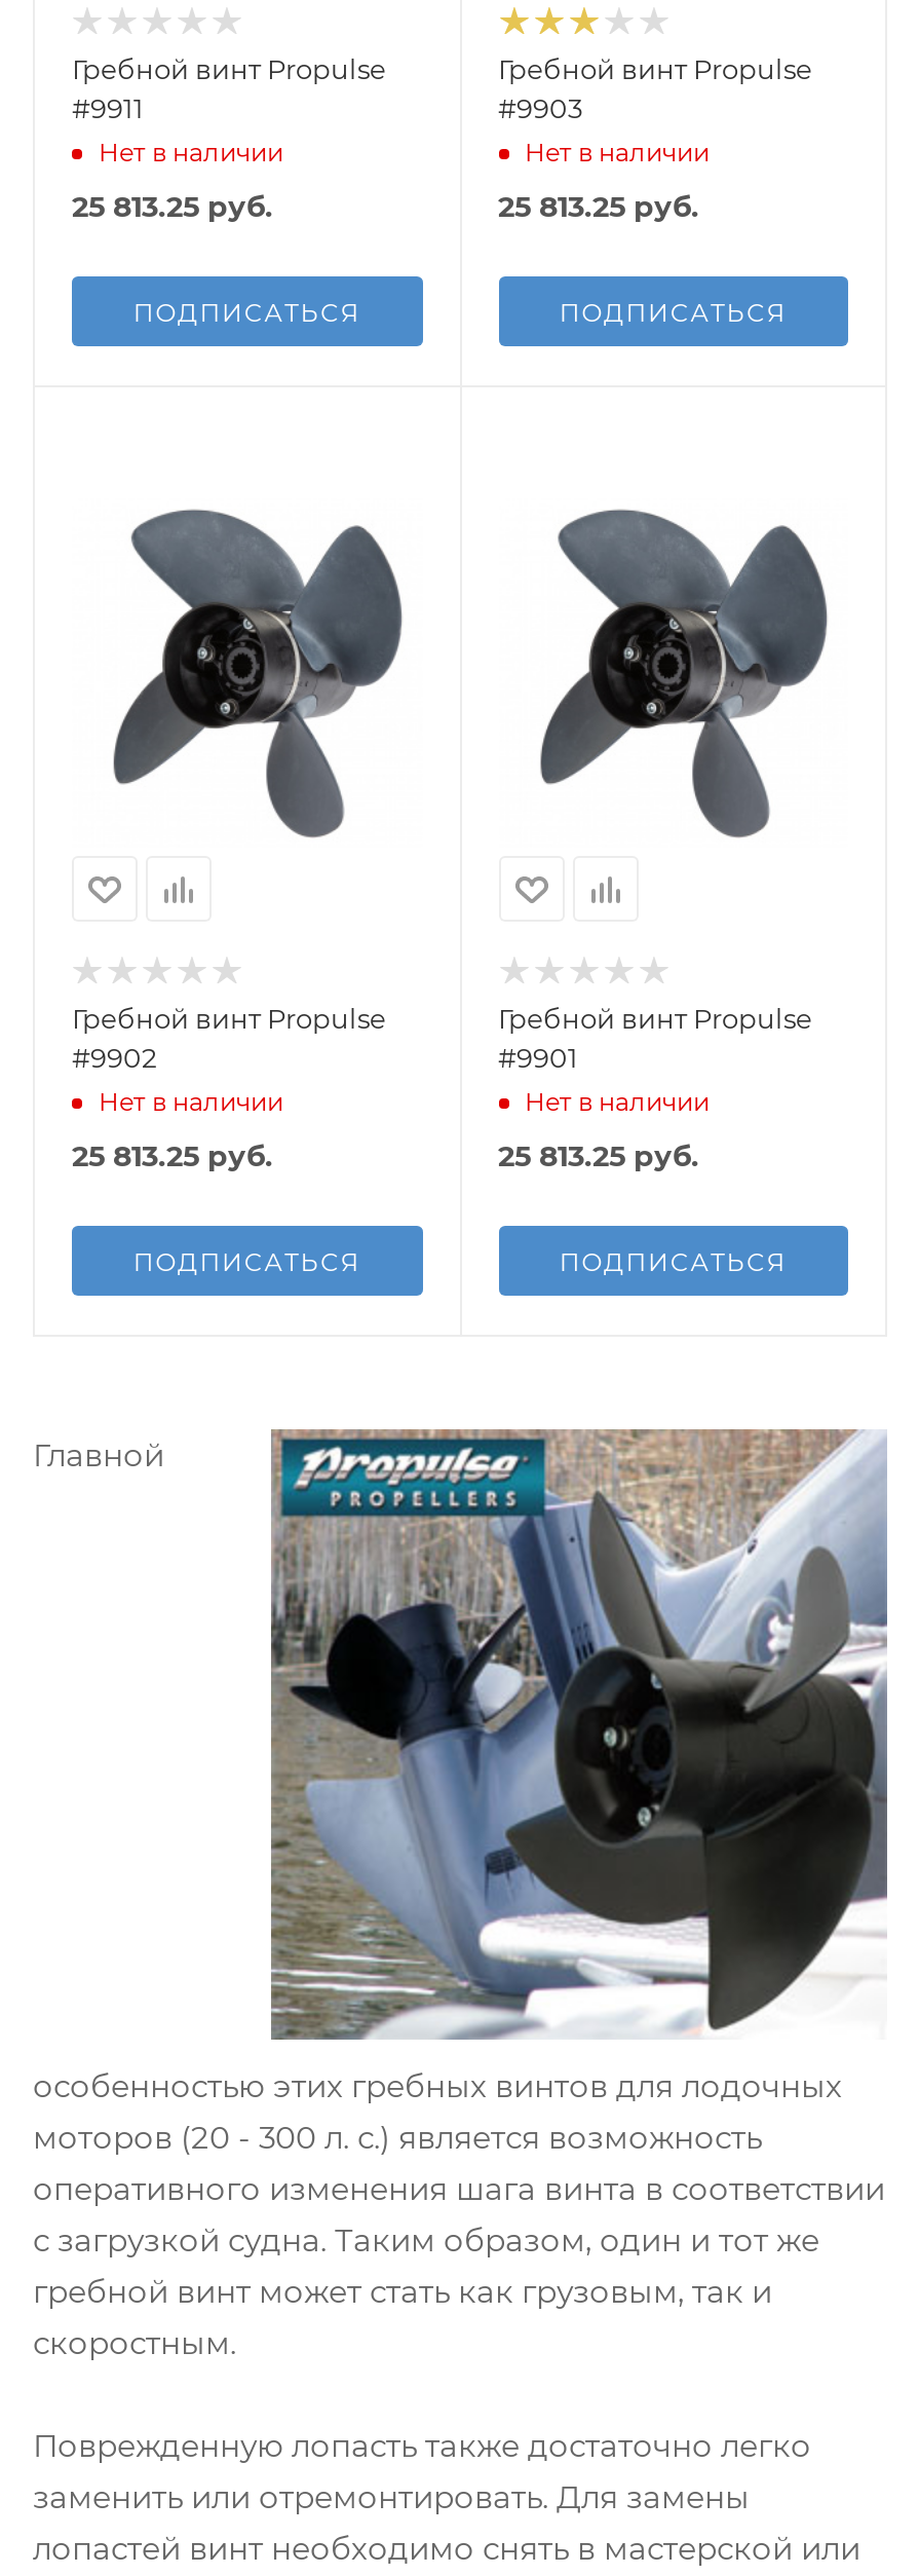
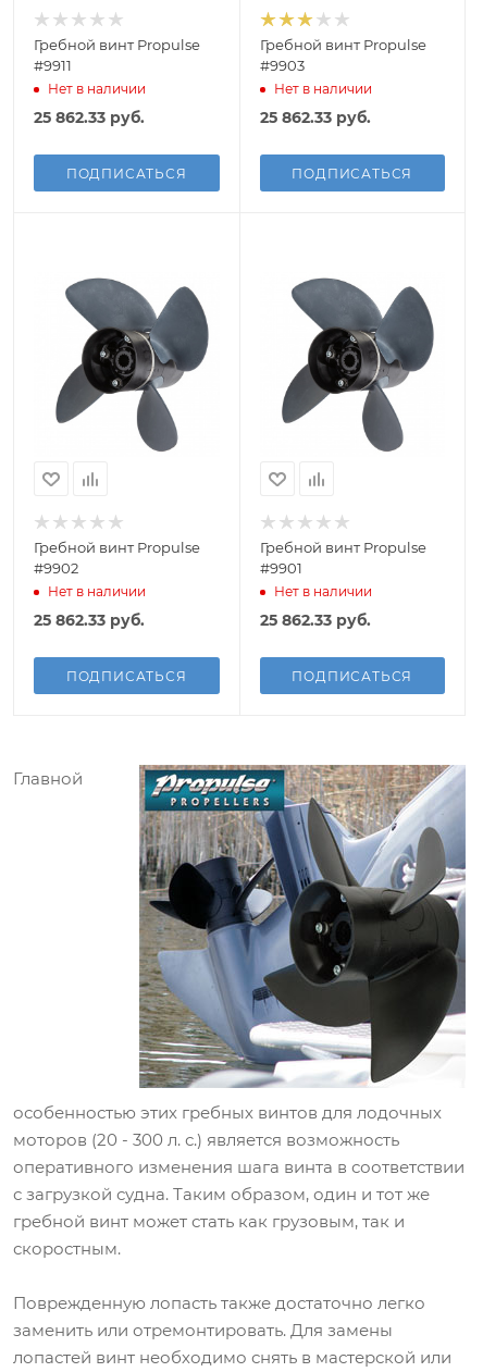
[72,188,273,225] 25 813.25 руб. -> [34,108,145,127] 25 862.33 руб.
[498,188,699,225] 25 813.25 руб. -> [259,108,370,127] 25 862.33 руб.
[72,1138,273,1175] 25 813.25 руб. -> [34,611,145,630] 25 862.33 руб.
[498,1138,699,1175] 25 813.25 руб. -> [259,611,370,630] 25 862.33 руб.

